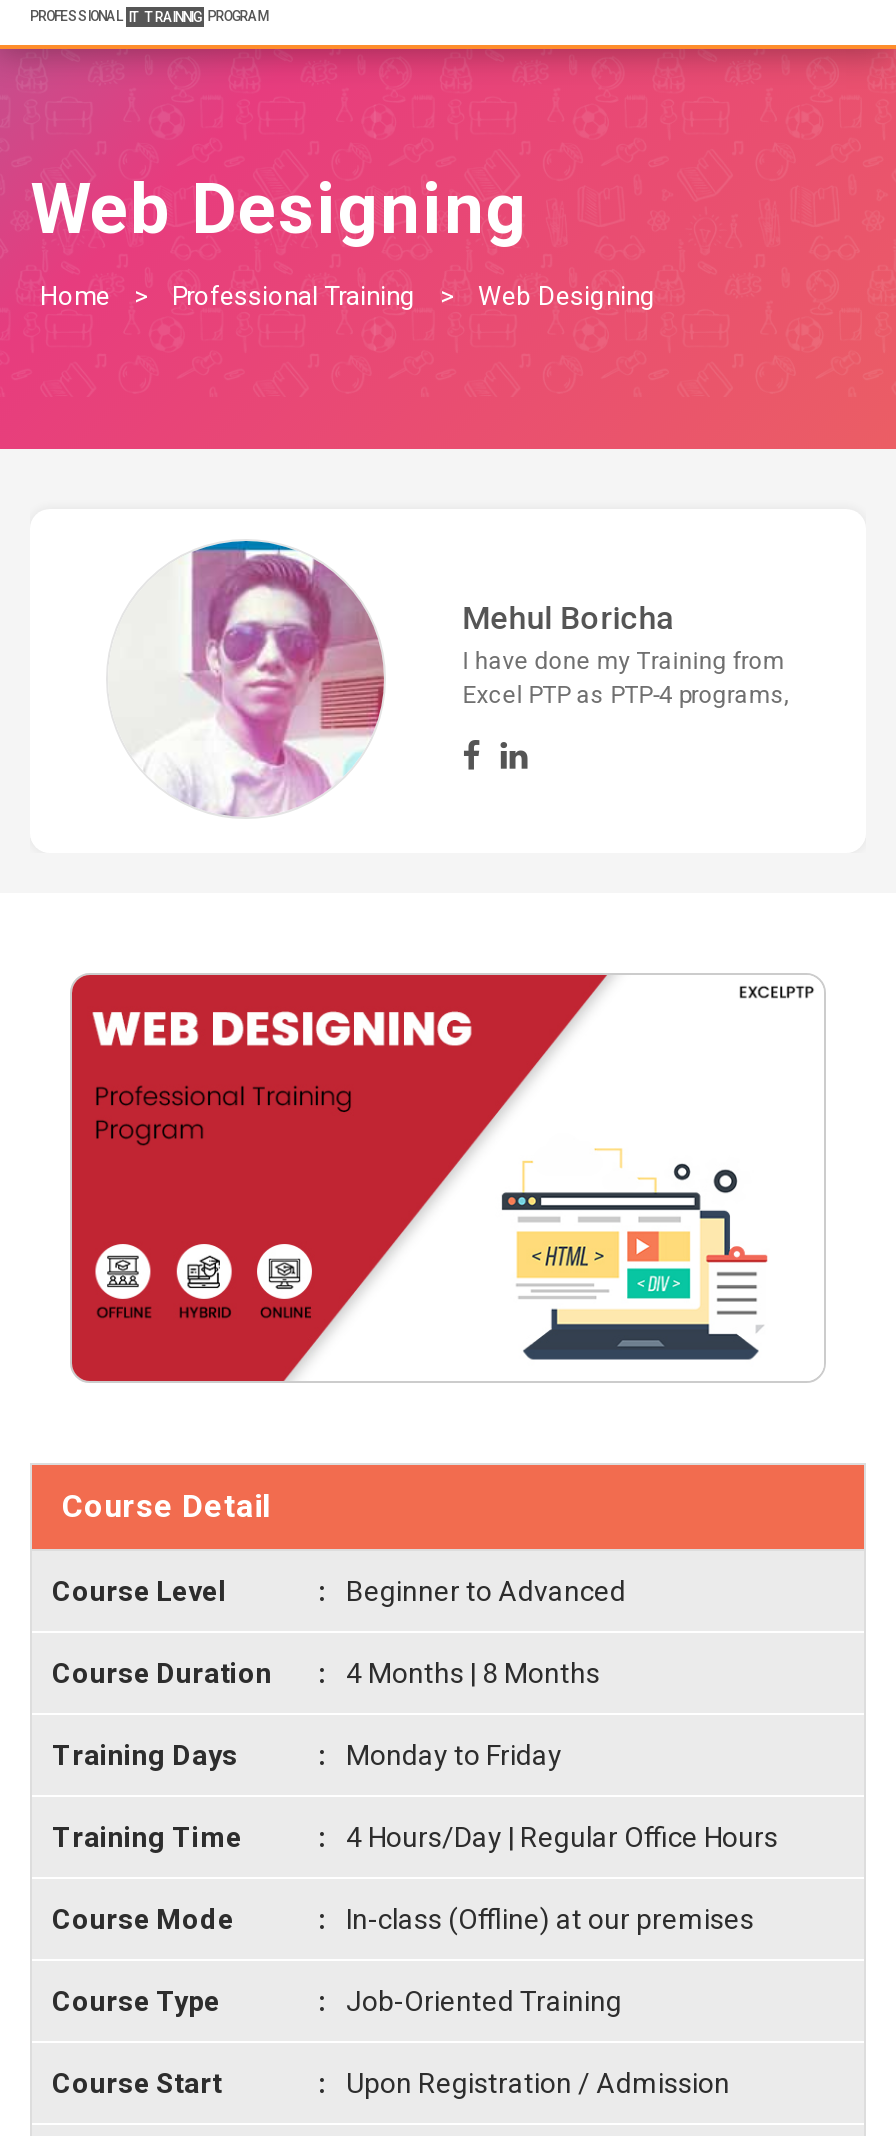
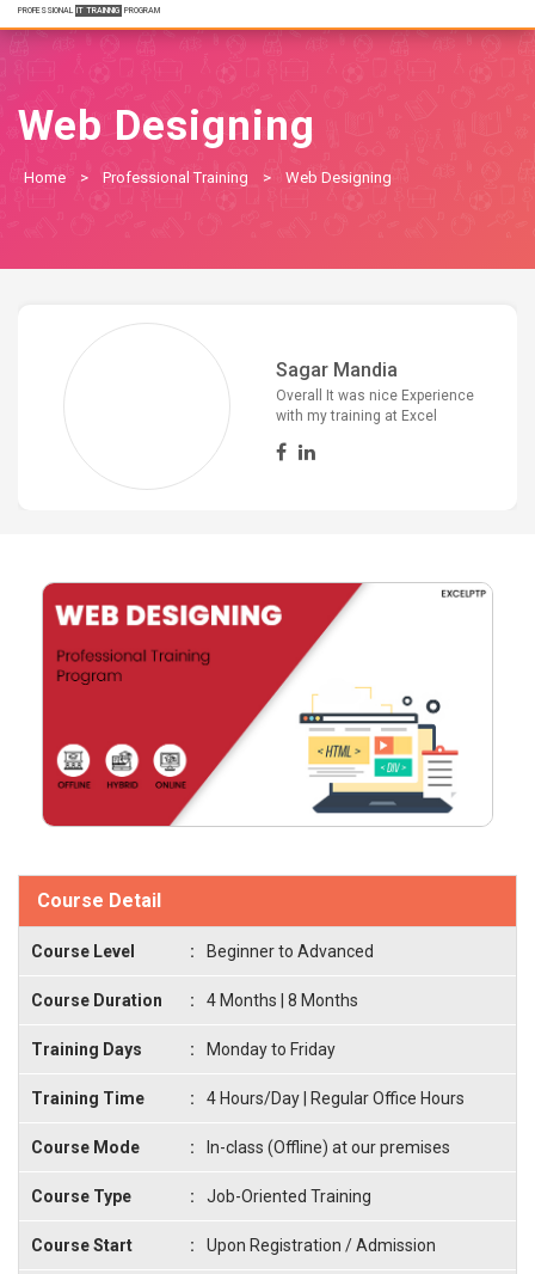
[172,539,386,817] [image] -> none
[462,599,790,709] Mehul Boricha | I have done my Training from | Excel PTP as PTP-4 programs, -> [276,359,474,424] Sagar Mandia | Overall It was nice Experience | with my training at Excel

